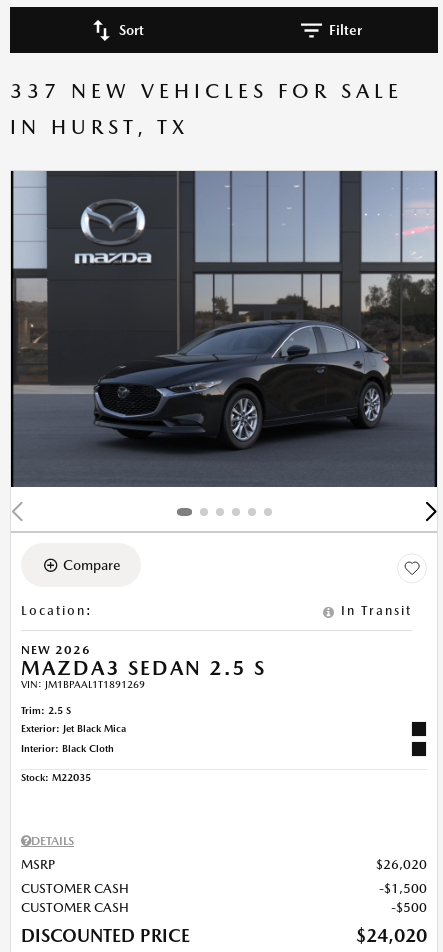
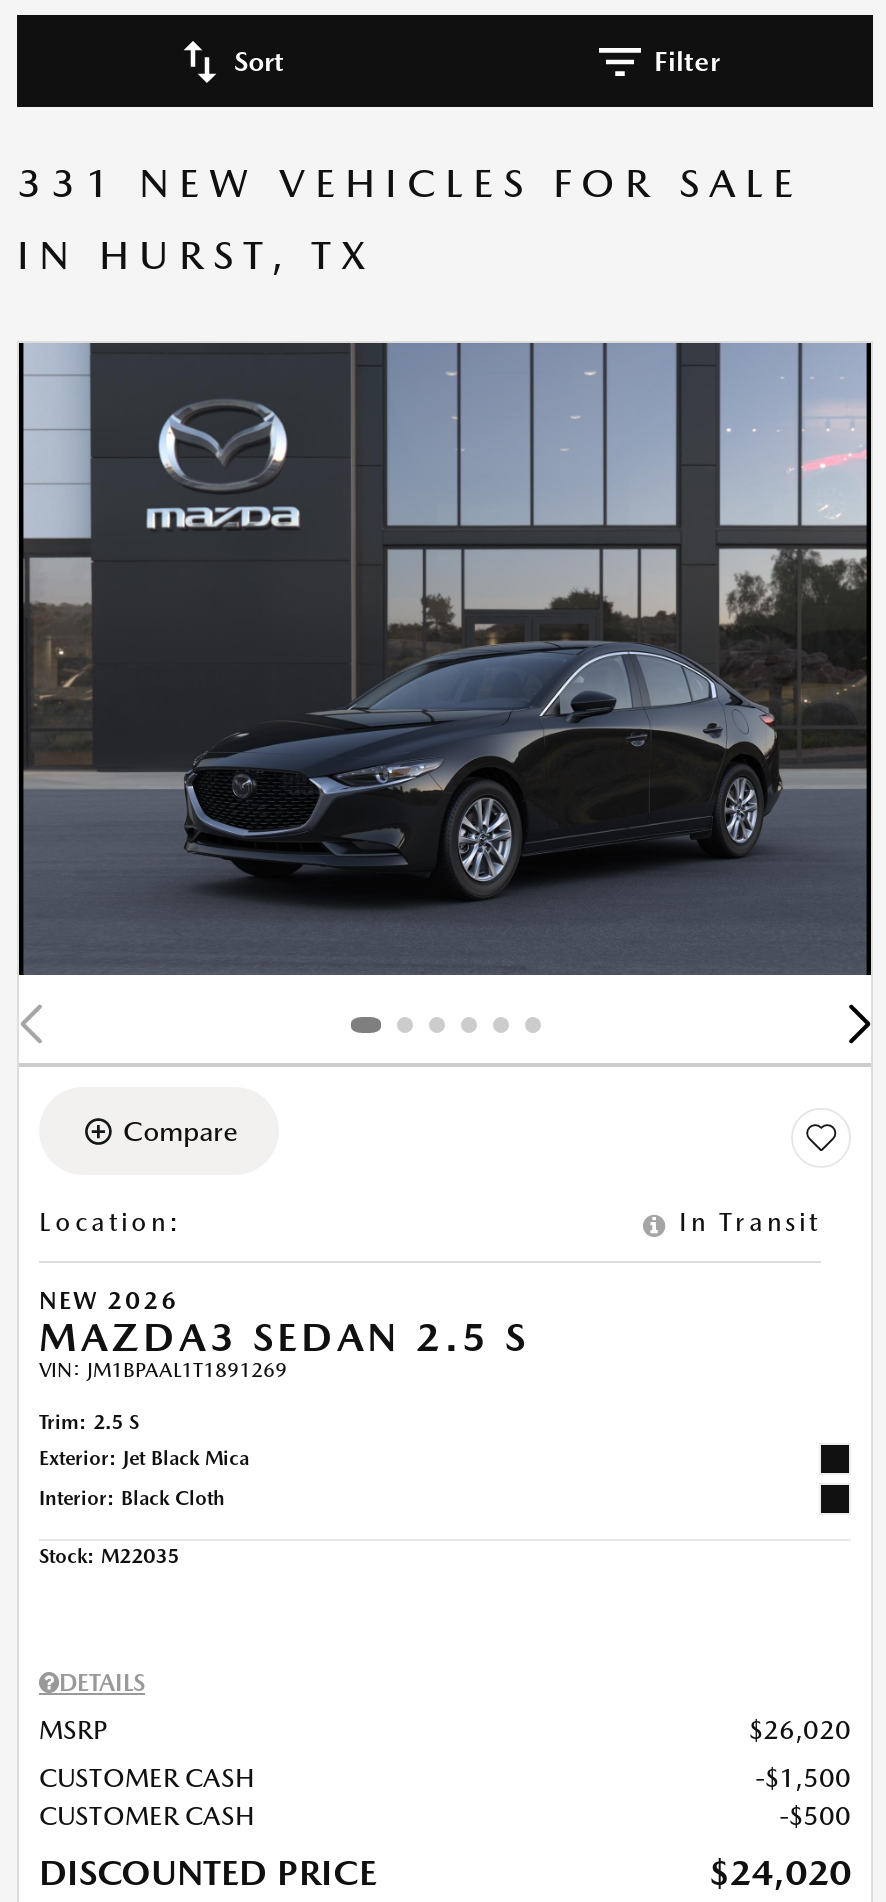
[10,79,403,103] 337 NEW VEHICLES FOR SALE -> [17,159,803,207] 331 NEW VEHICLES FOR SALE

